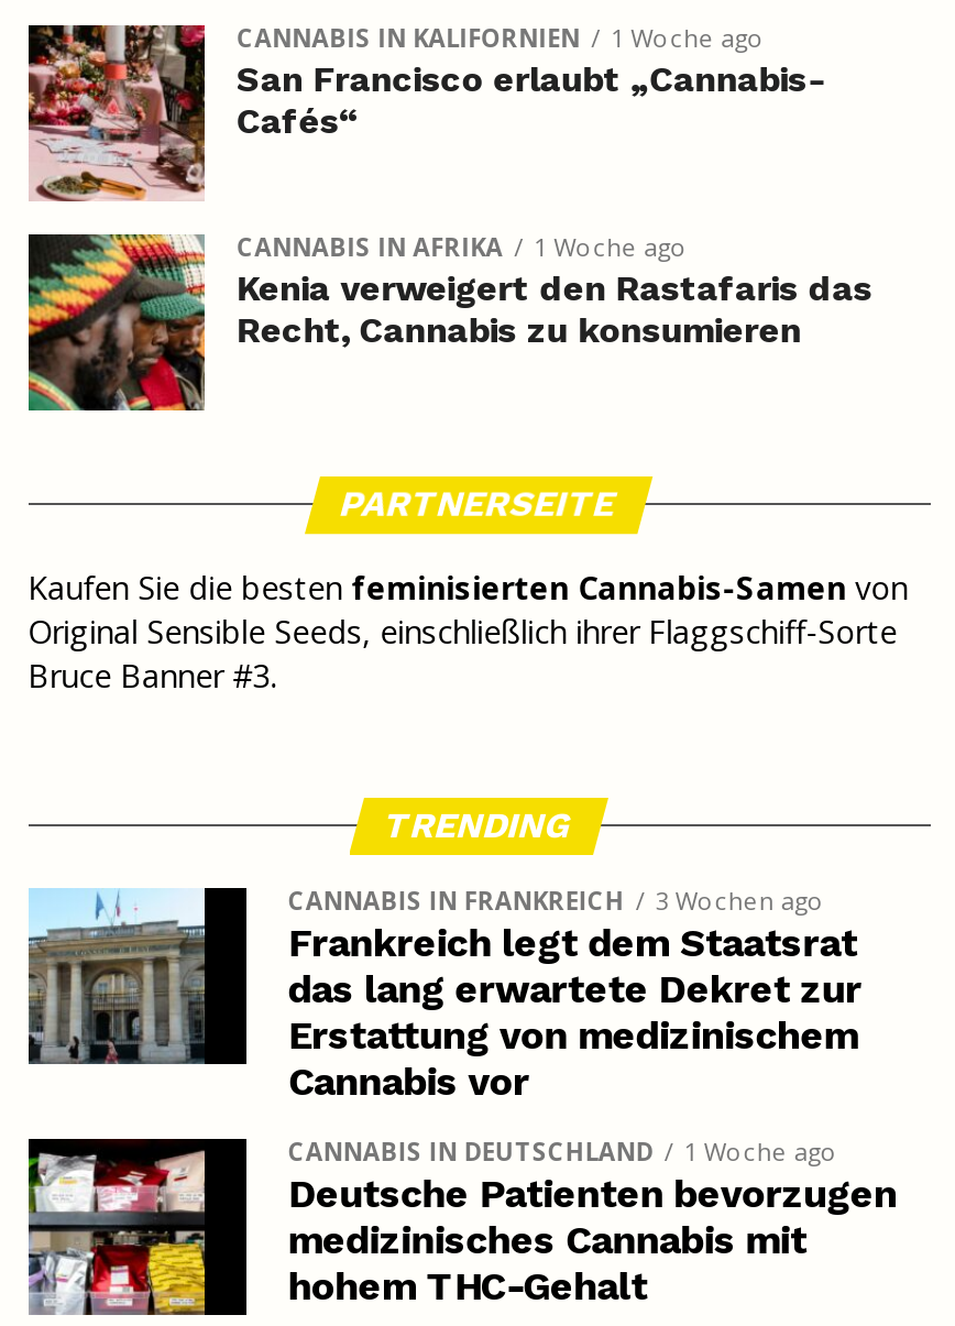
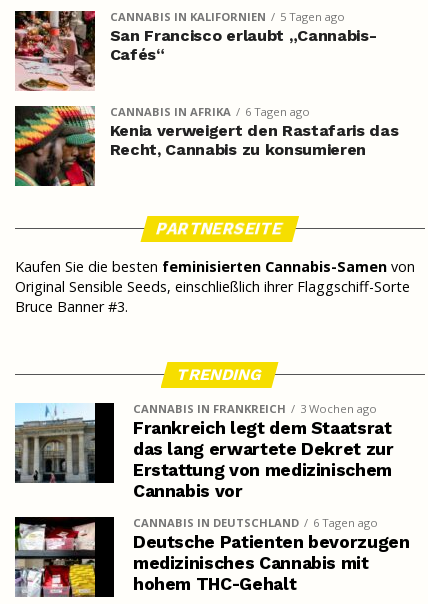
[237,21,765,54] CANNABIS IN KALIFORNIEN 1 Woche ago -> [110,9,345,24] CANNABIS IN KALIFORNIEN 5 Tagen ago
[237,230,688,263] CANNABIS IN AFRIKA 1 Woche ago -> [110,104,310,119] CANNABIS IN AFRIKA 6 Tagen ago
[288,1134,838,1167] CANNABIS IN DEUTSCHLAND 1 Woche ago -> [133,515,378,530] CANNABIS IN DEUTSCHLAND 6 Tagen ago

